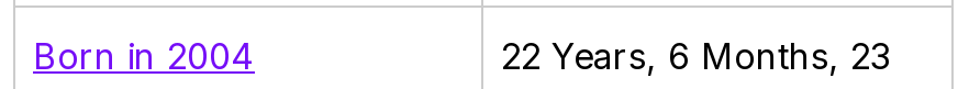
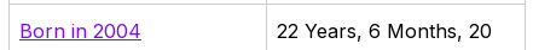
[501,35,890,78] 22 Years, 6 Months, 23 -> [277,19,492,43] 22 Years, 6 Months, 20

